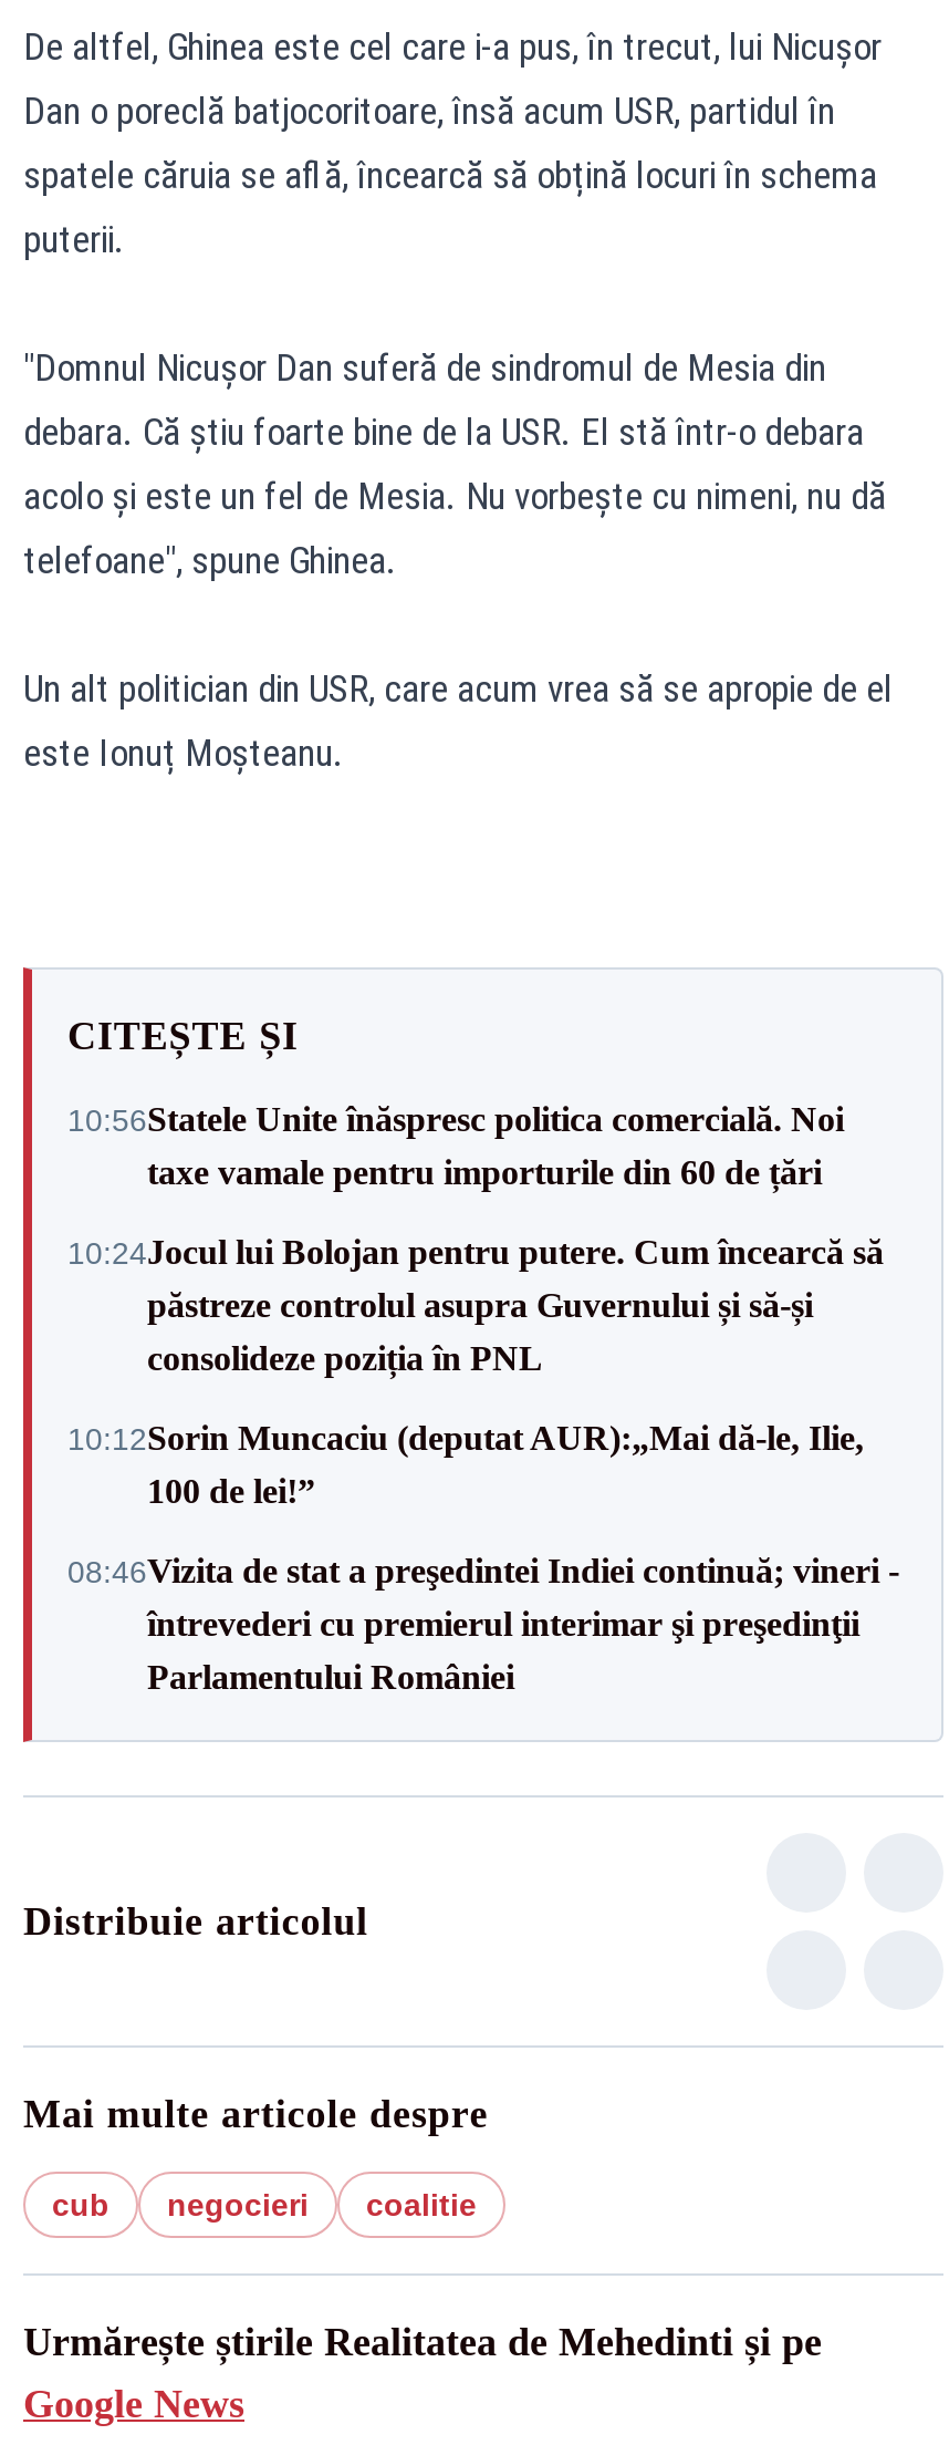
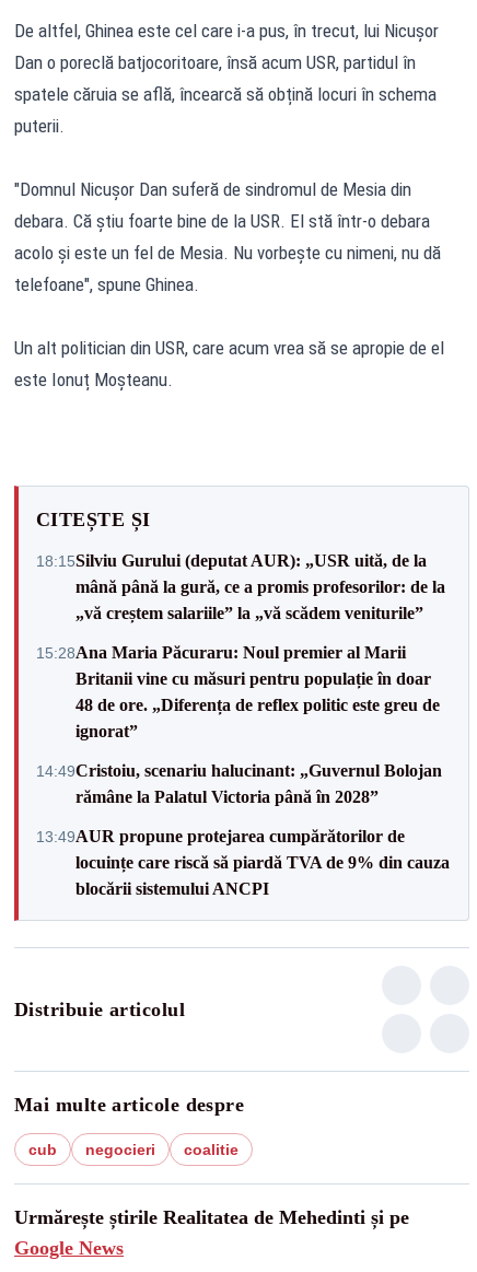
[67,1100,844,1191] 10:56Statele Unite înăspresc politica comercială. Noi | taxe vamale pentru importurile din 60 de țări -> [36,551,445,622] 18:15Silviu Gurului (deputat AUR): „USR uită, de la | mână până la gură, ce a promis profesorilor: de la | „vă creștem salariile” la „vă scădem veniturile”
[67,1233,884,1377] 10:24Jocul lui Bolojan pentru putere. Cum încearcă să | păstreze controlul asupra Guvernului și să-și | consolideze poziția în PNL -> [36,643,440,740] 15:28Ana Maria Păcuraru: Noul premier al Marii | Britanii vine cu măsuri pentru populație în doar | 48 de ore. „Diferența de reflex politic este greu de | ignorat”
[67,1419,864,1510] 10:12Sorin Muncaciu (deputat AUR):„Mai dă-le, Ilie, | 100 de lei!” -> [36,761,442,806] 14:49Cristoiu, scenariu halucinant: „Guvernul Bolojan | rămâne la Palatul Victoria până în 2028”
[67,1552,899,1696] 08:46Vizita de stat a preşedintei Indiei continuă; vineri - | întrevederi cu premierul interimar şi preşedinţii | Parlamentului României -> [36,826,450,897] 13:49AUR propune protejarea cumpărătorilor de | locuințe care riscă să piardă TVA de 9% din cauza | blocării sistemului ANCPI

